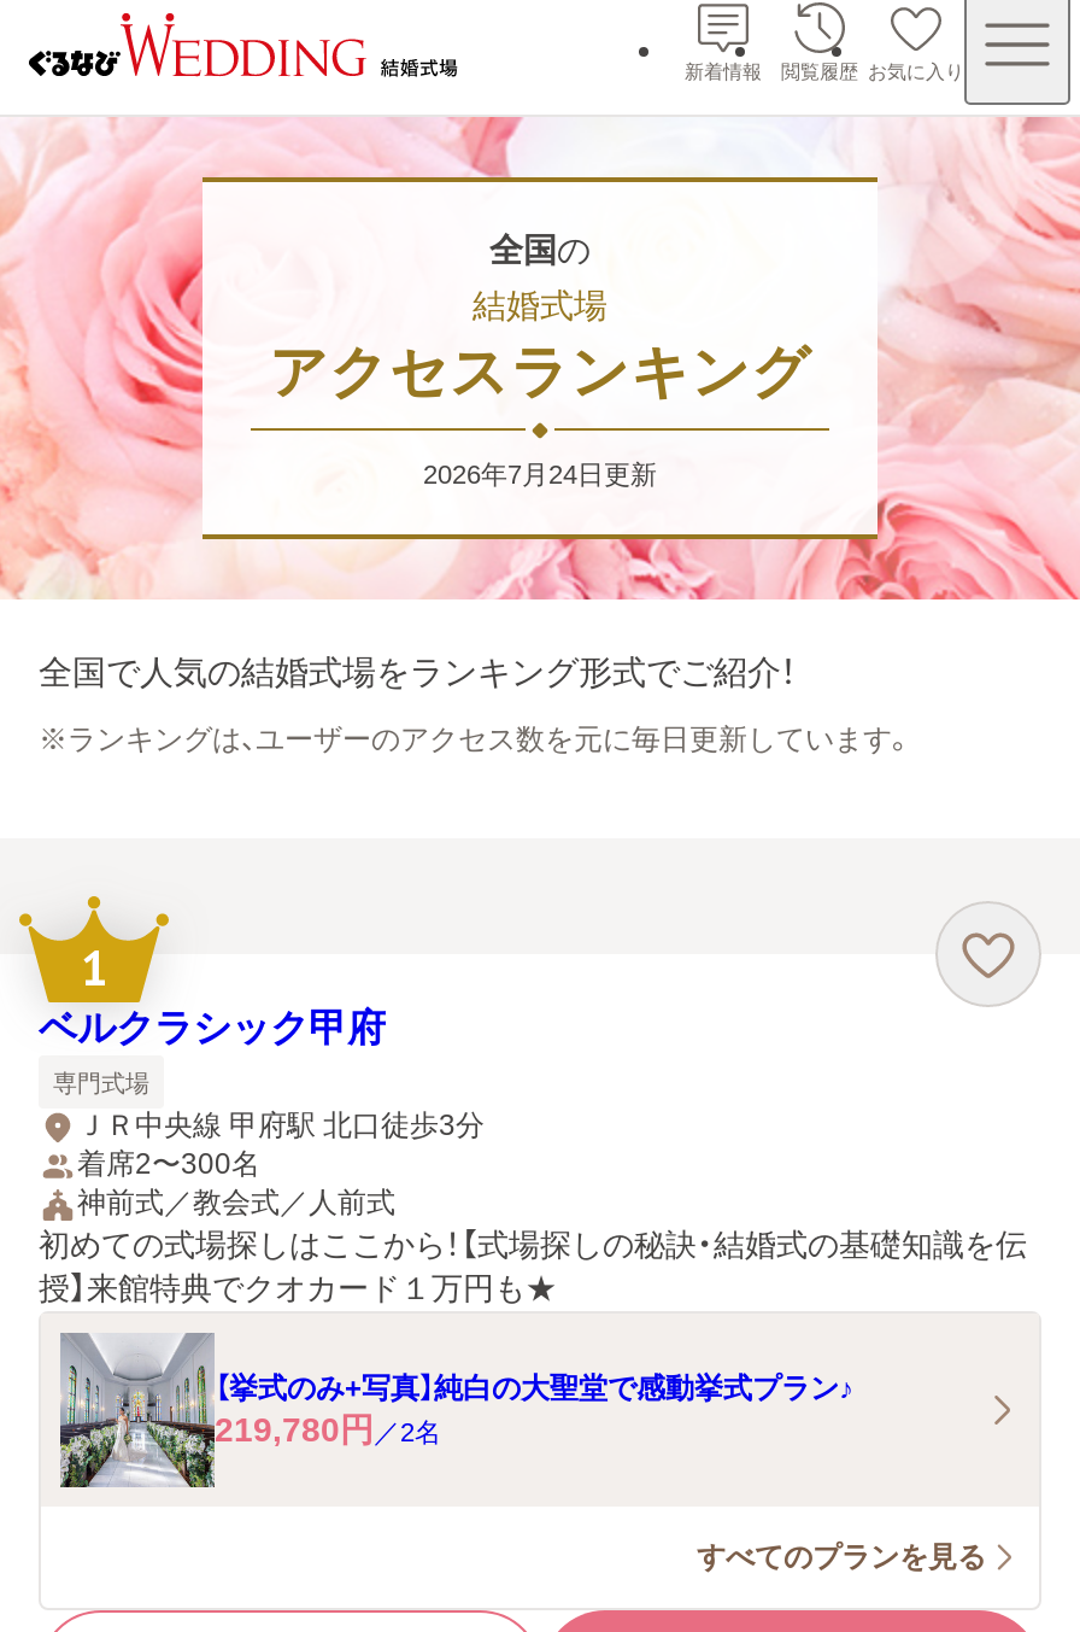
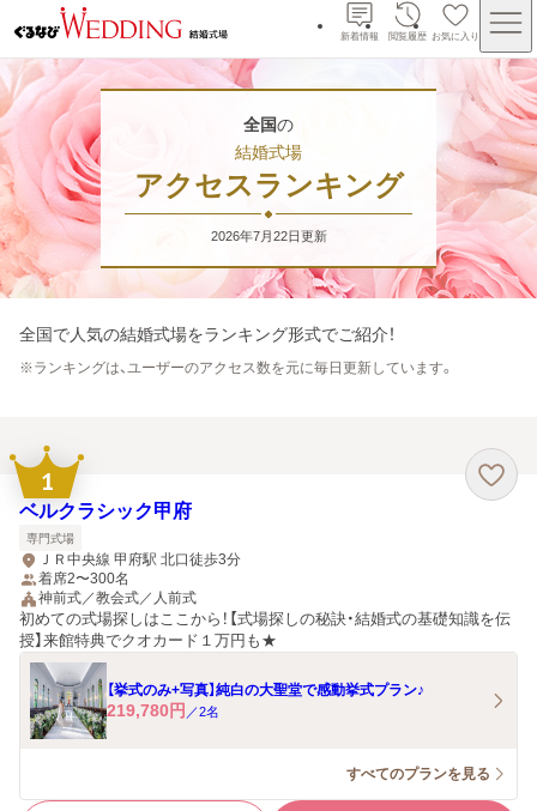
[423,458,657,487] 2026年7月24日更新 -> [210,228,327,243] 2026年7月22日更新

